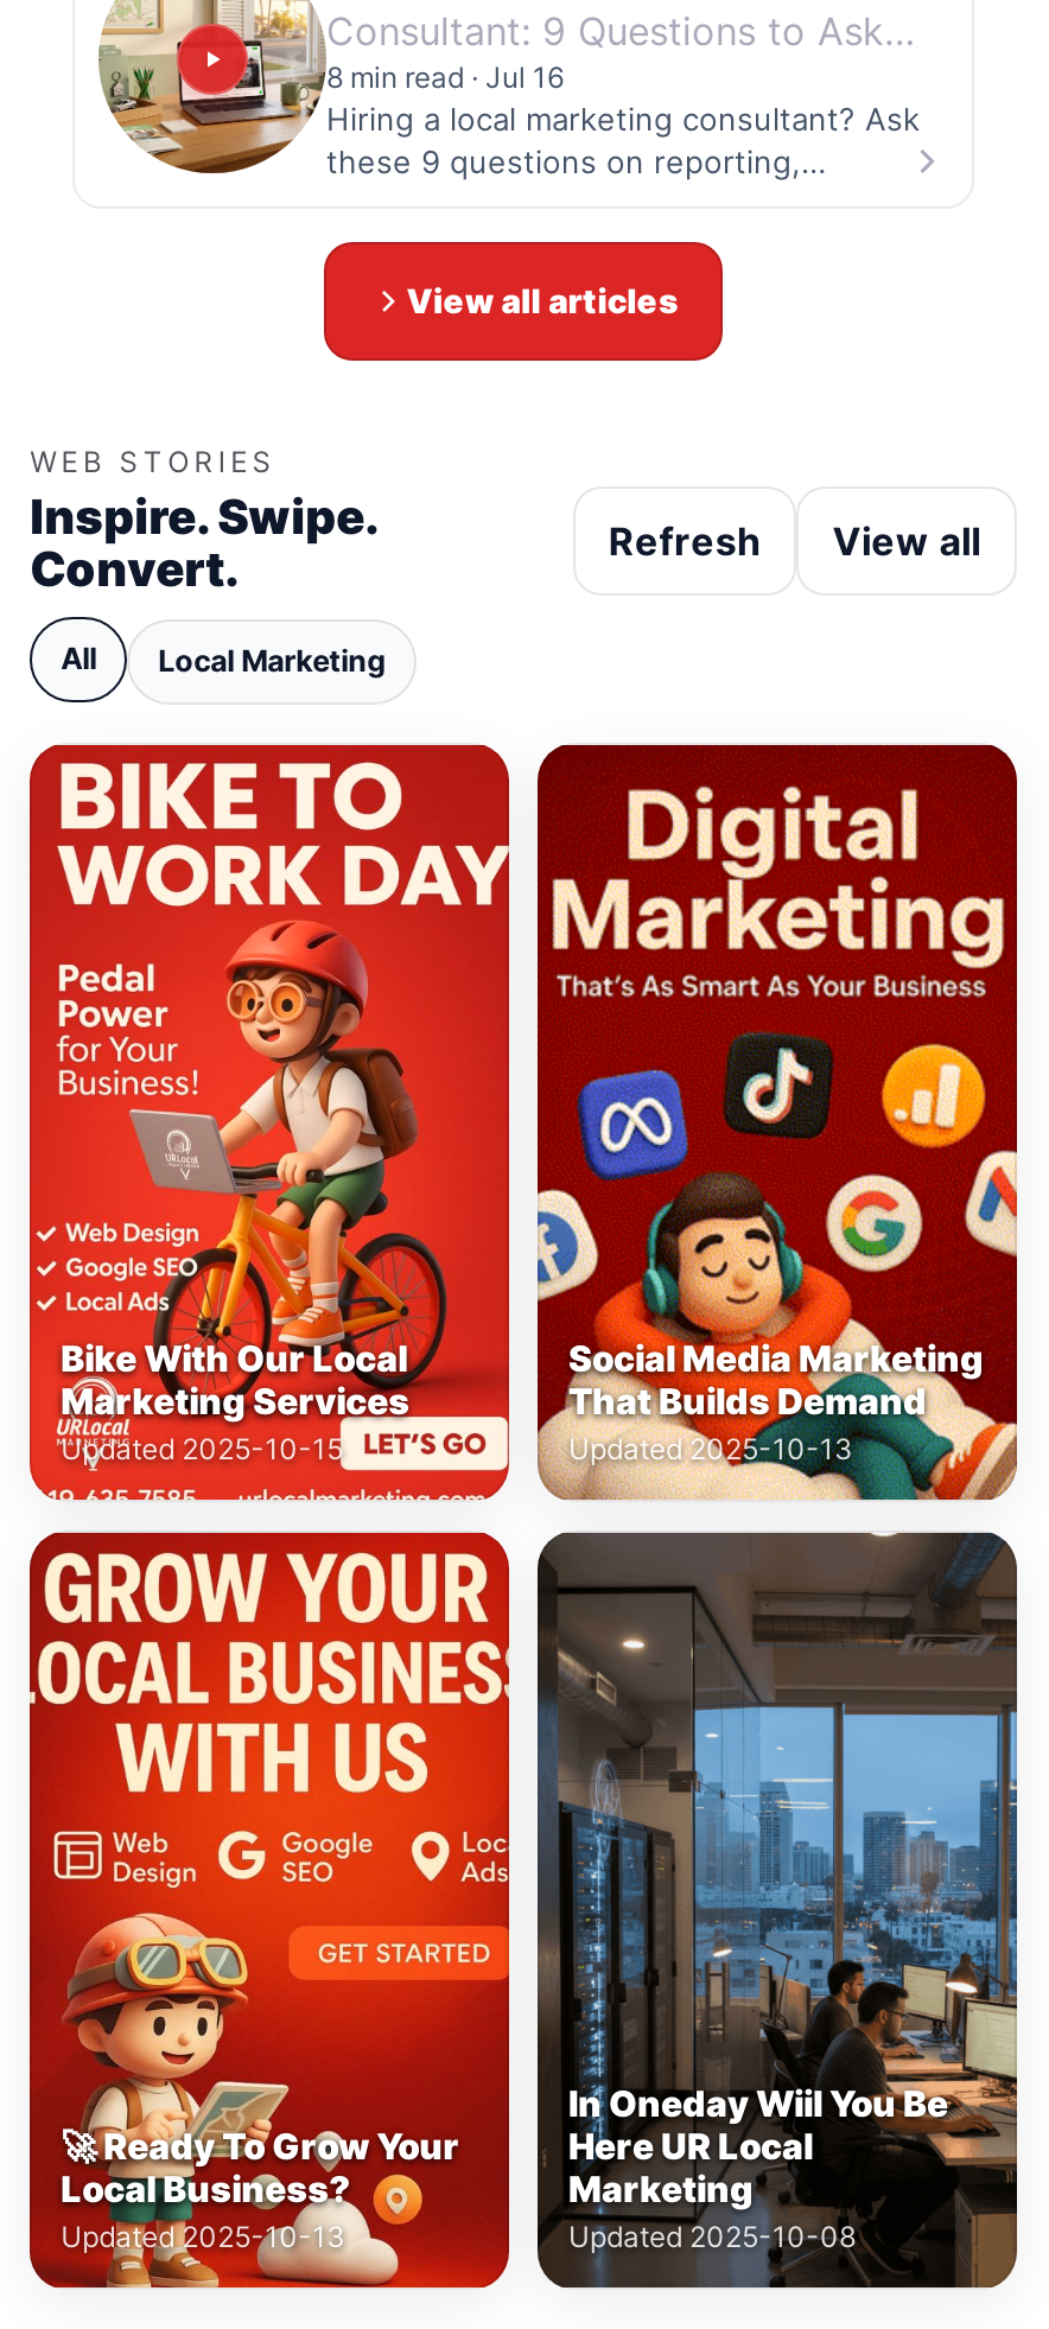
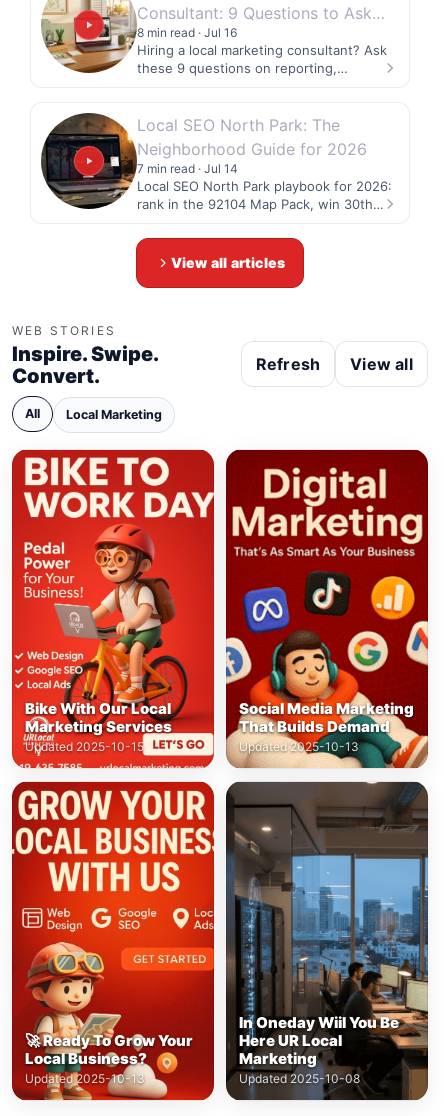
none -> [41,112,392,212] [image] | Local SEO North Park: The | Neighborhood Guide for 2026 | 7 min read · Jul 14 | Local SEO North Park playbook for 2026: | rank in the 92104 Map Pack, win 30th…

